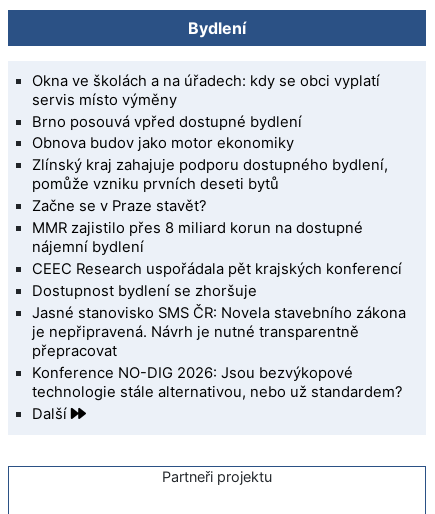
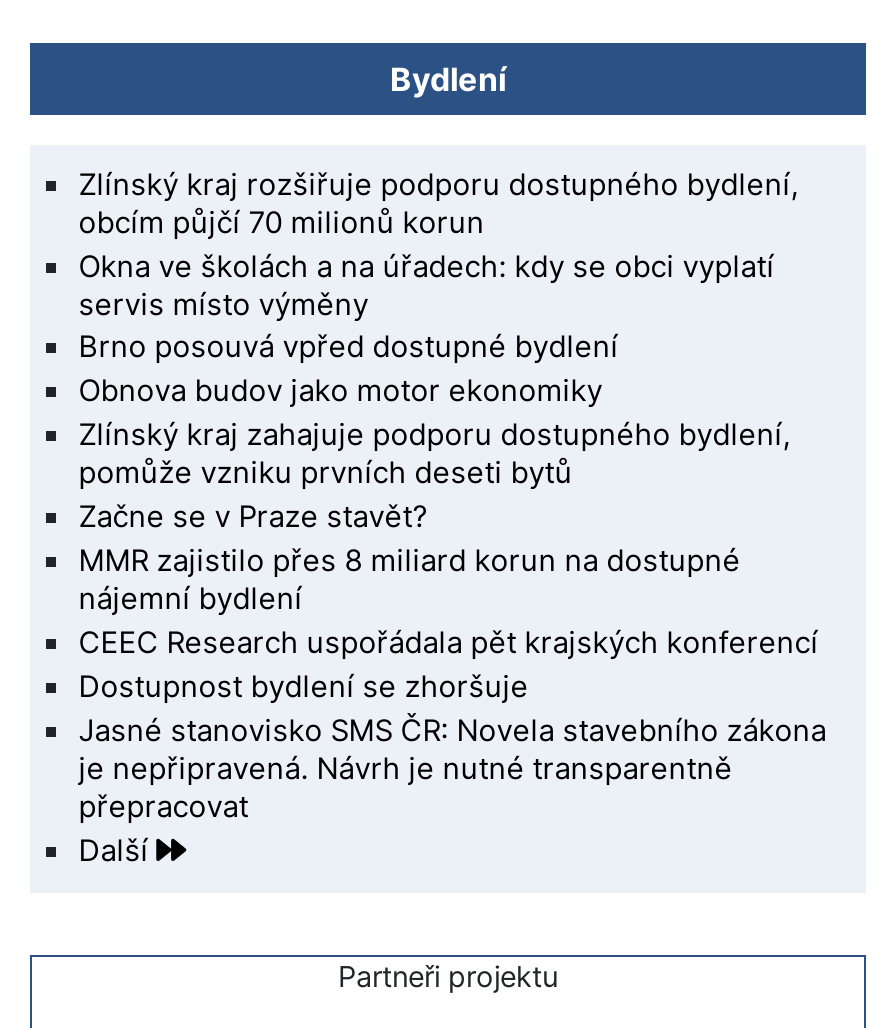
none -> [78,166,798,240] Zlínský kraj rozšiřuje podporu dostupného bydlení, | obcím půjčí 70 milionů korun
moved [32,71,406,360] -> [78,248,826,825]: Okna ve školách a na úřadech: kdy se obci vyplatí | servis místo výměny | Brno posouvá vpřed dostupné bydlení | ... | je nepřipravená. Návrh je nutné transparentně | přepracovat
[32,364,403,401] Konference NO-DIG 2026: Jsou bezvýkopové | technologie stále alternativou, nebo už standardem? -> none

